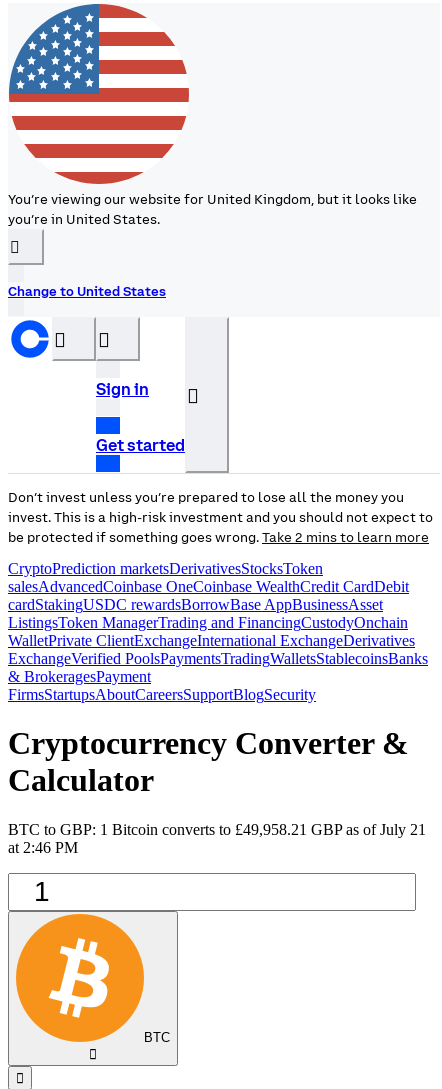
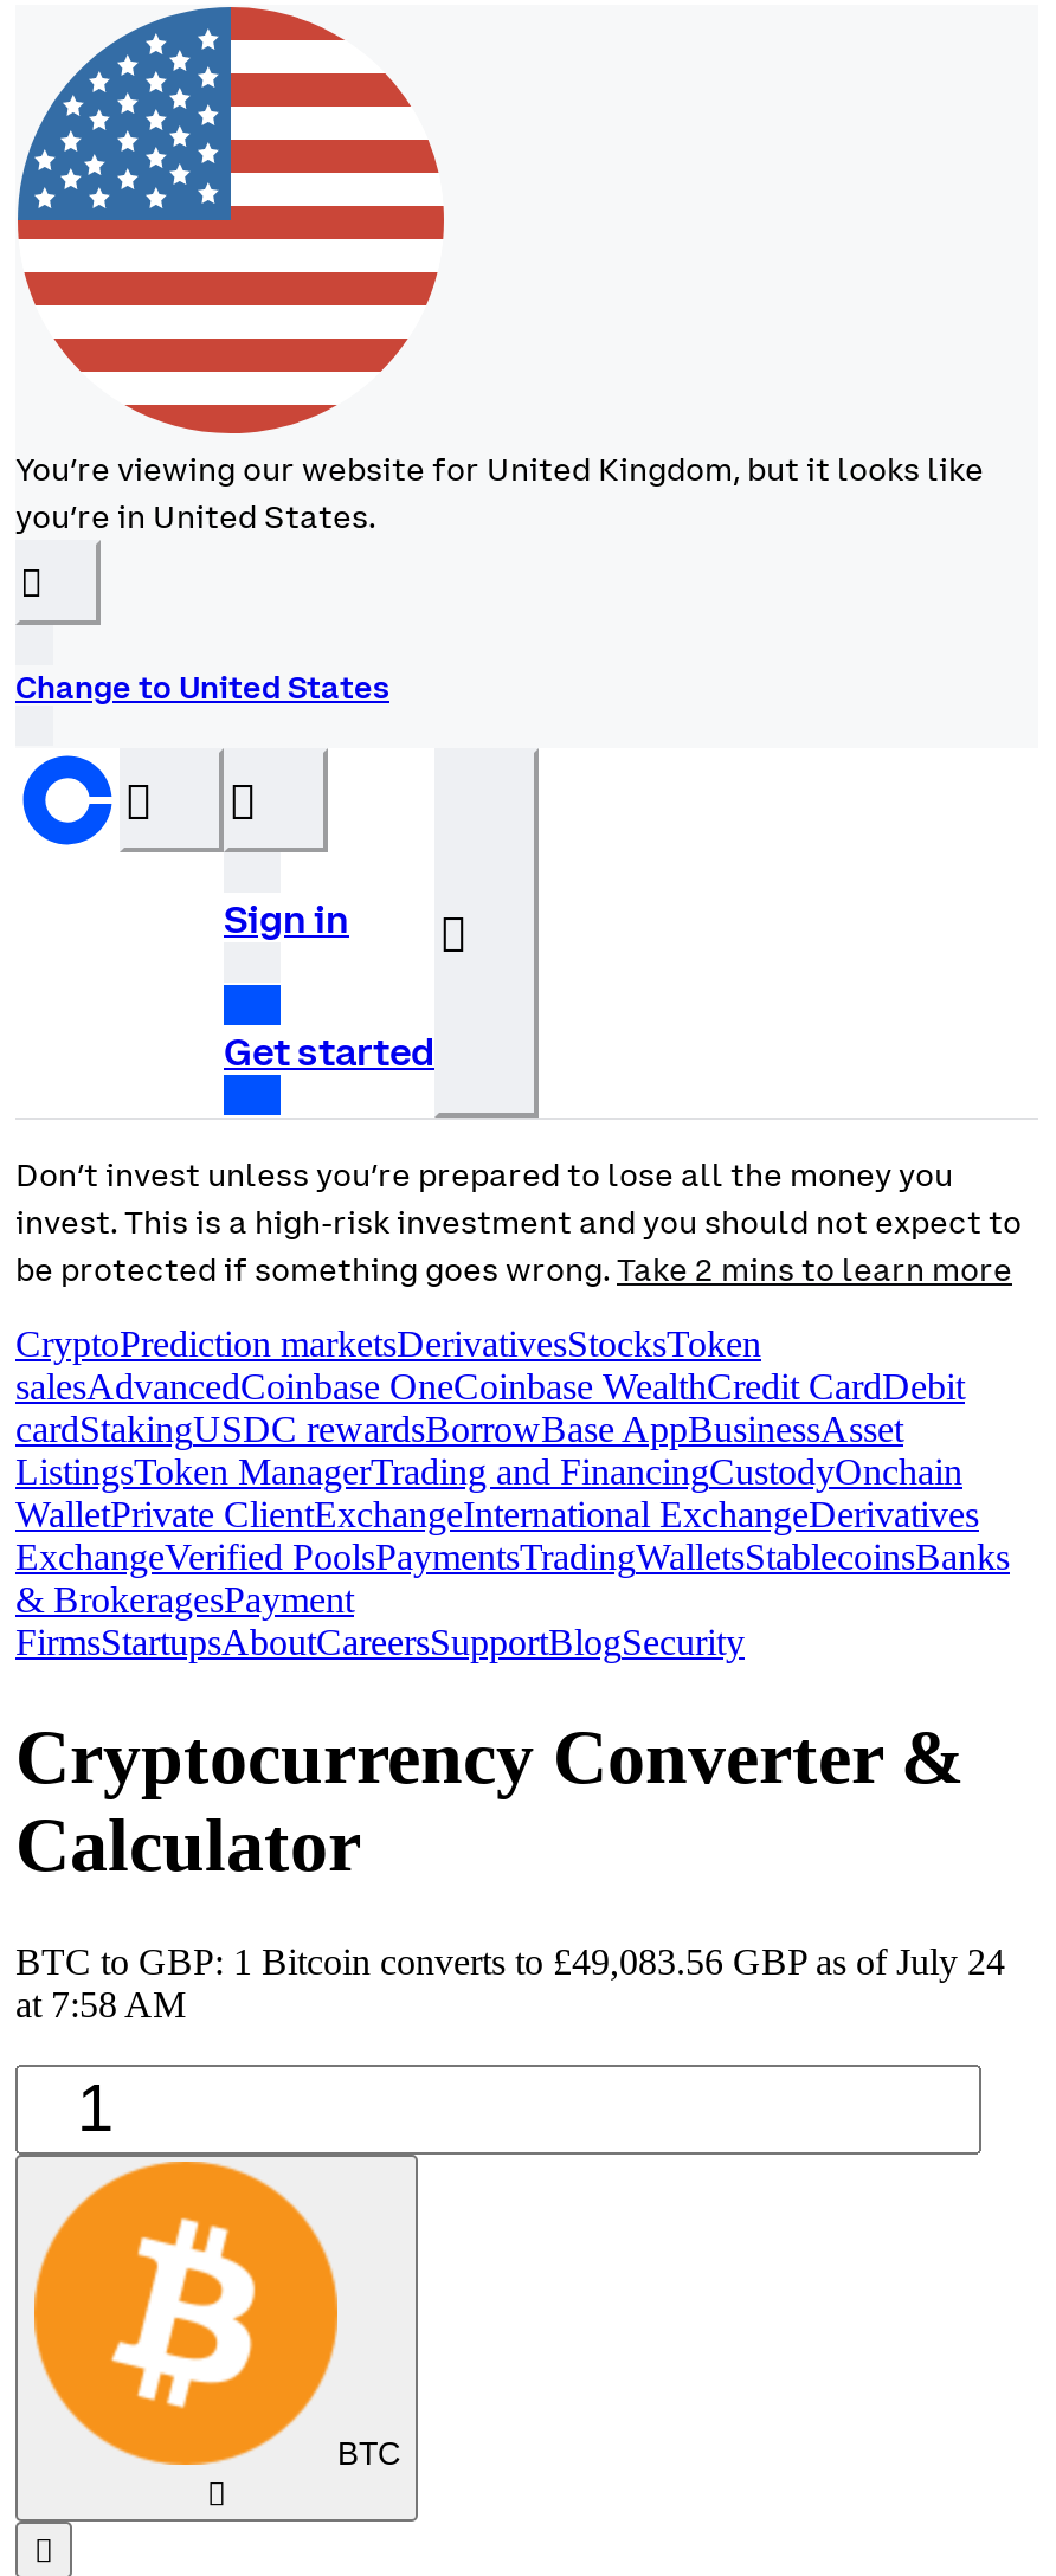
[8,821,426,838] BTC to GBP: 1 Bitcoin converts to £49,958.21 GBP as of July 21 -> [15,1941,1005,1981] BTC to GBP: 1 Bitcoin converts to £49,083.56 GBP as of July 24
[8,839,78,856] at 2:46 PM -> [15,1984,186,2024] at 7:58 AM

